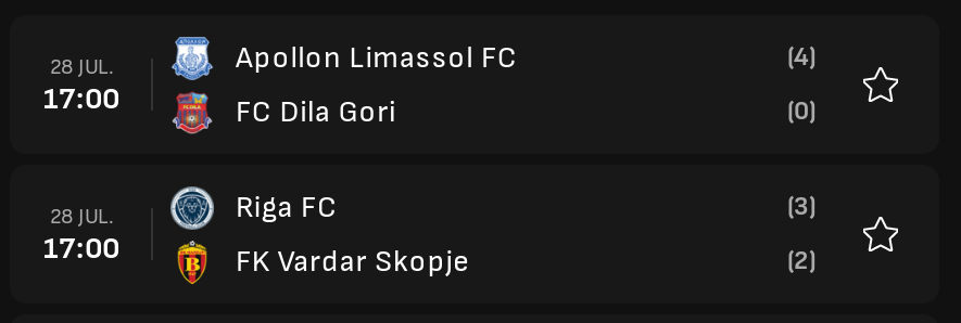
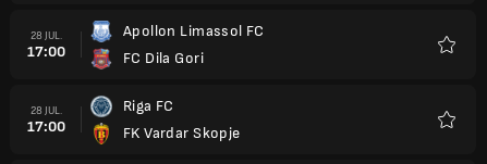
[787,41,815,128] (4) | (0) -> none
[787,191,815,277] (3) | (2) -> none

